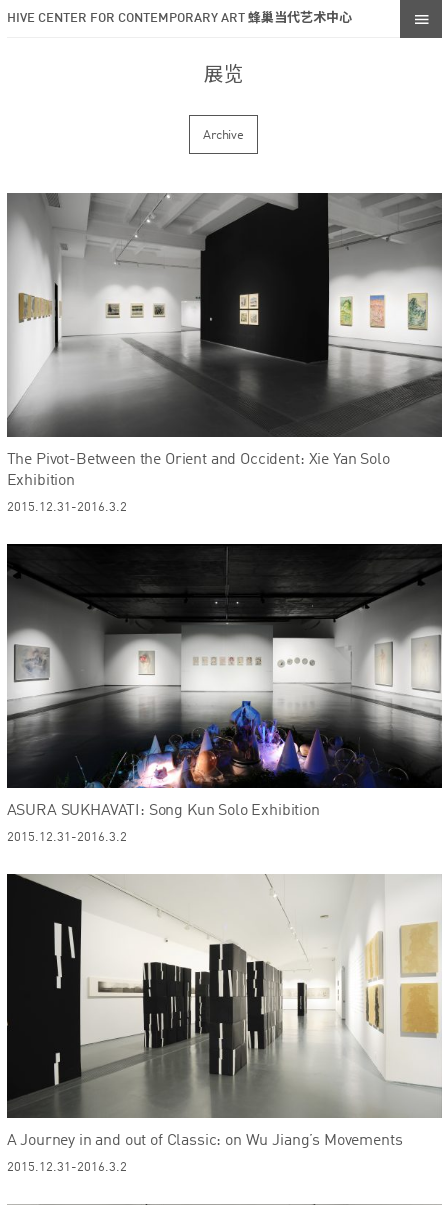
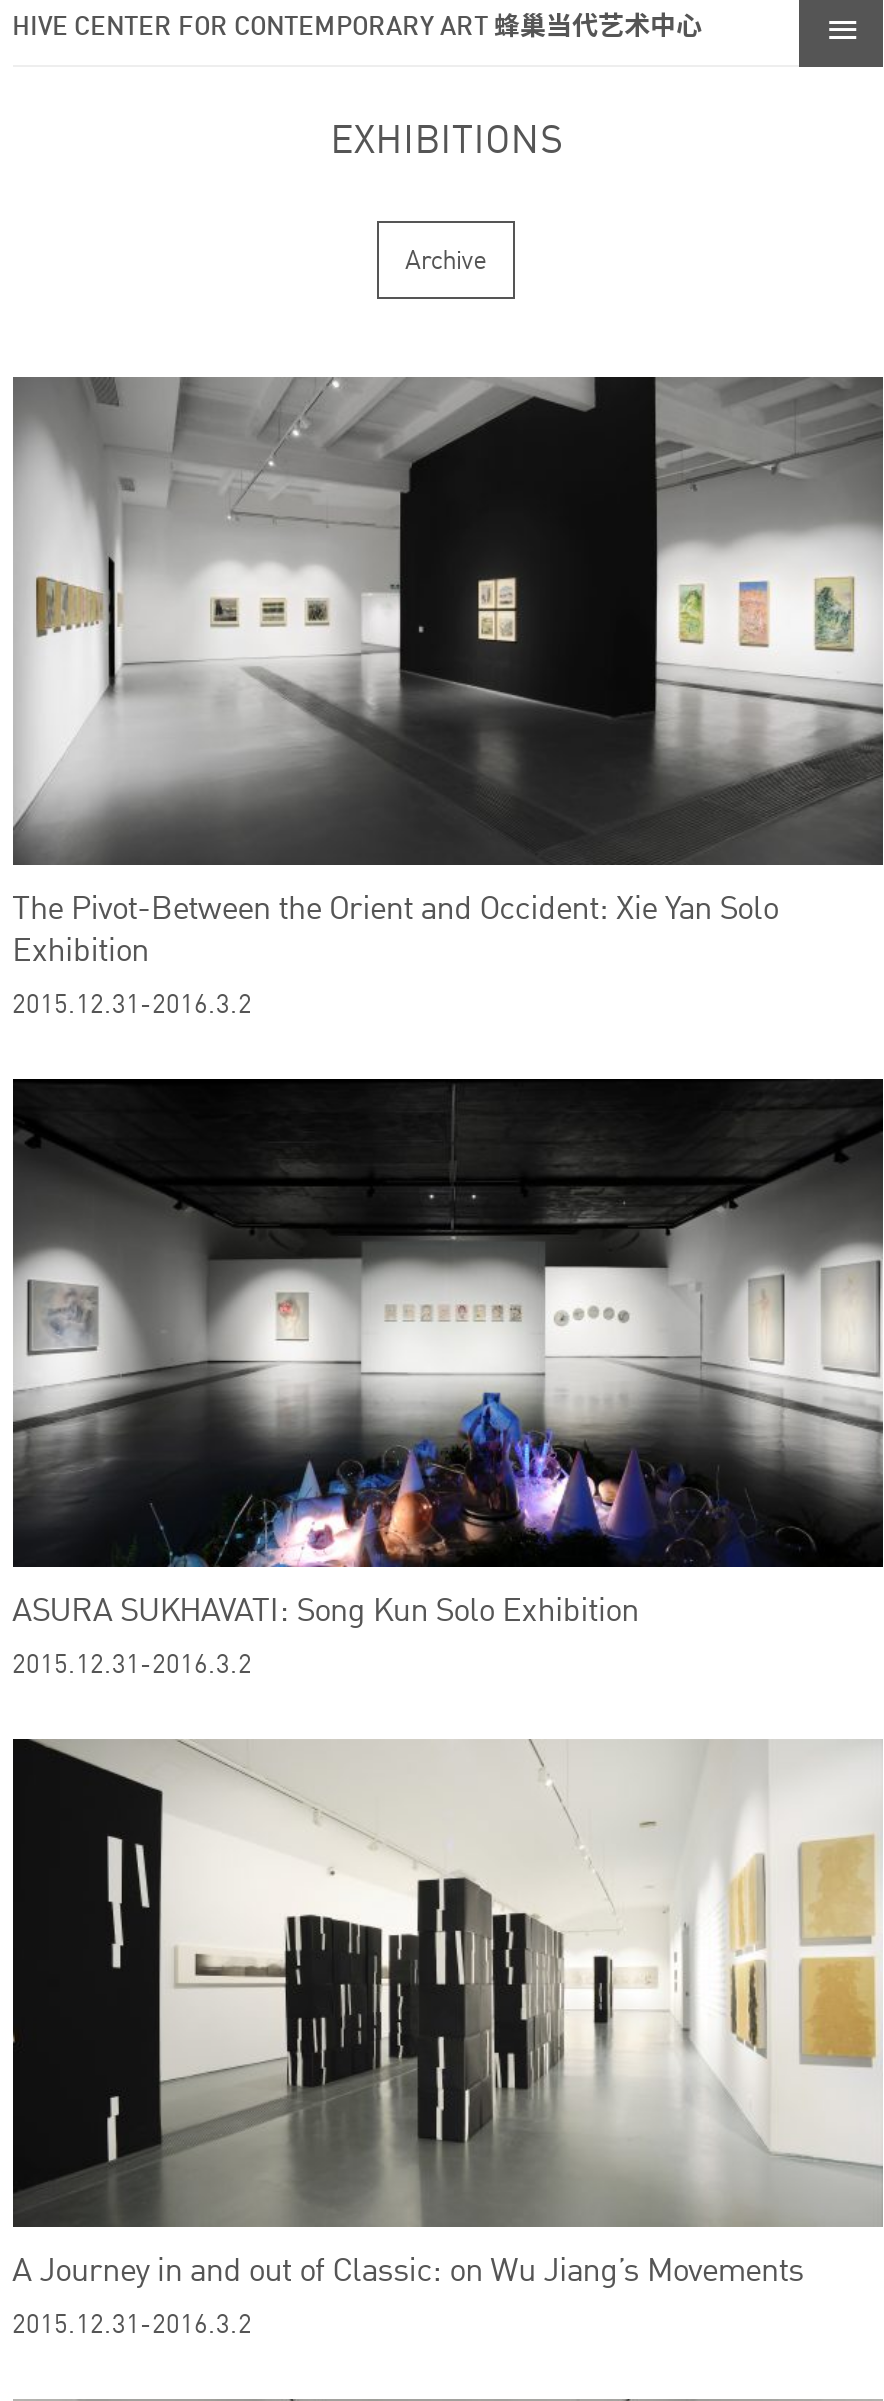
[204,66,244,86] 展览 -> [330,123,564,163] EXHIBITIONS

